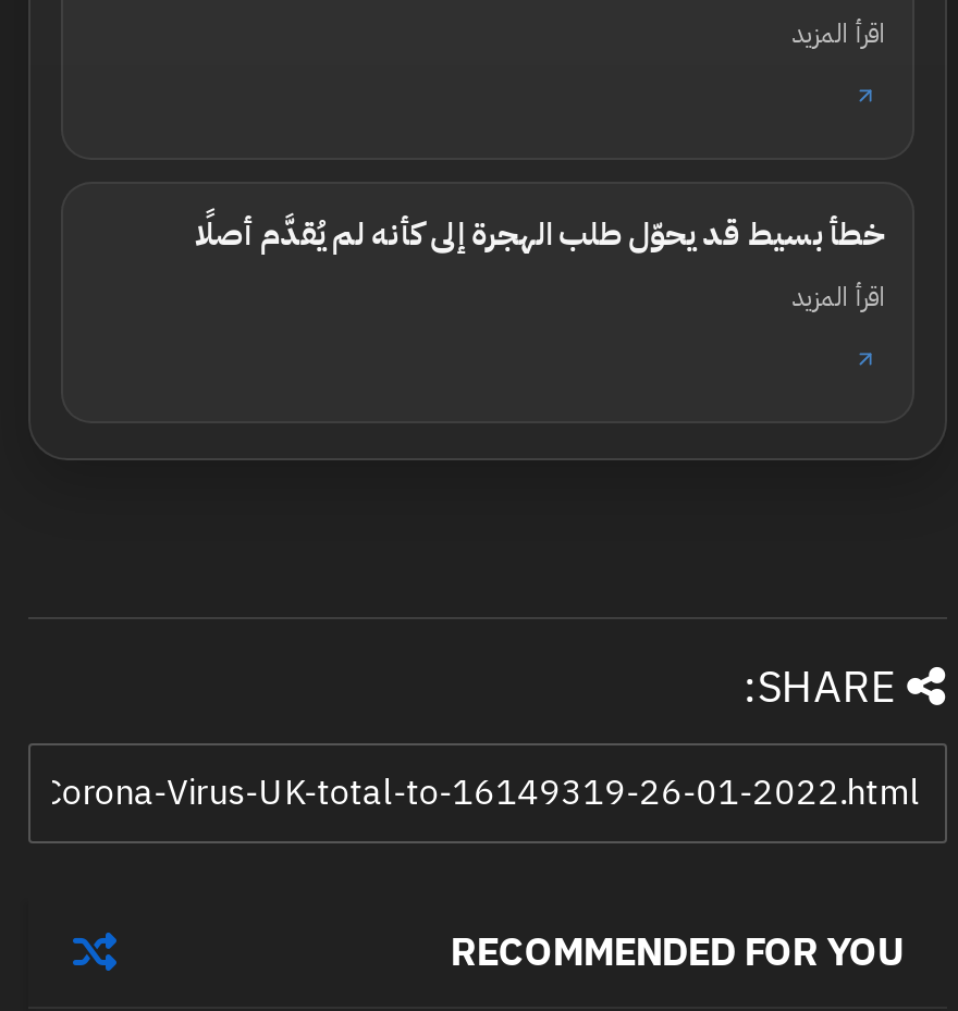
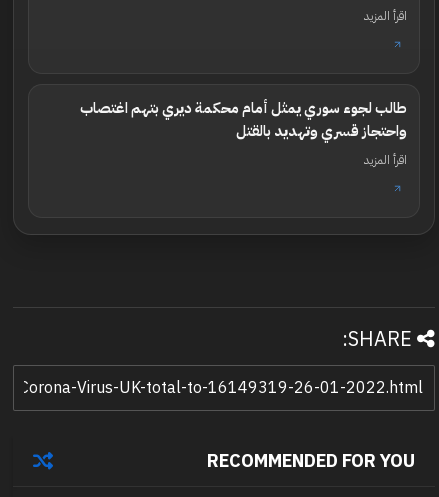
[195,209,885,257] خطأ بسيط قد يحوّل طلب الهجرة إلى كأنه لم يُقدَّم أصلًا -> [80,97,407,142] طالب لجوء سوري يمثل أمام محكمة ديري بتهم اغتصاب | واحتجاز قسري وتهديد بالقتل

